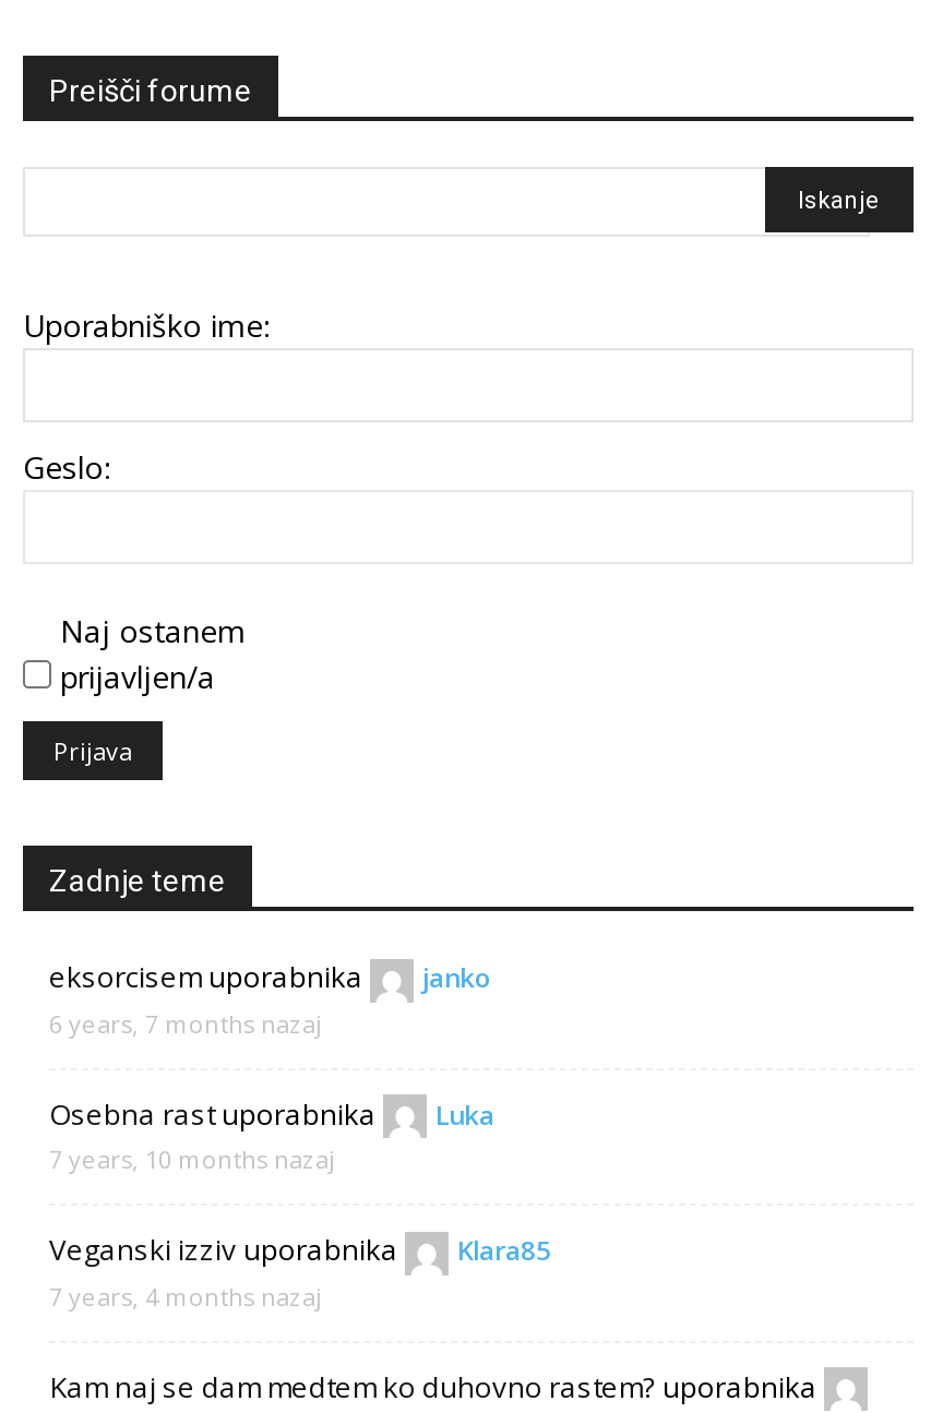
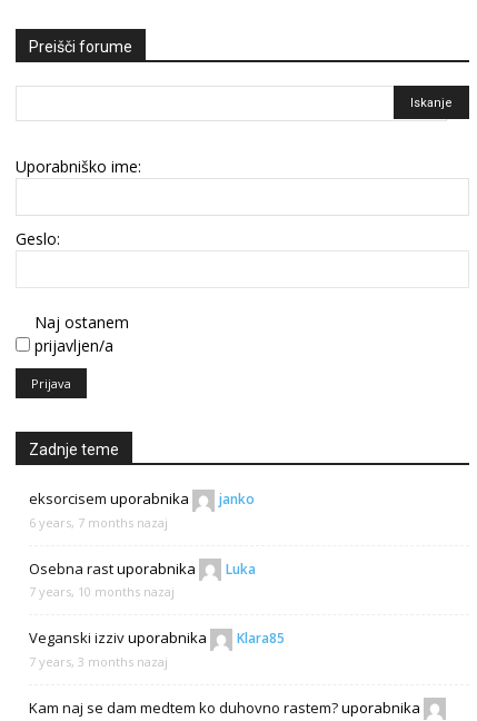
[49,1279,322,1312] 7 years, 4 months nazaj -> [29,653,168,669] 7 years, 3 months nazaj

